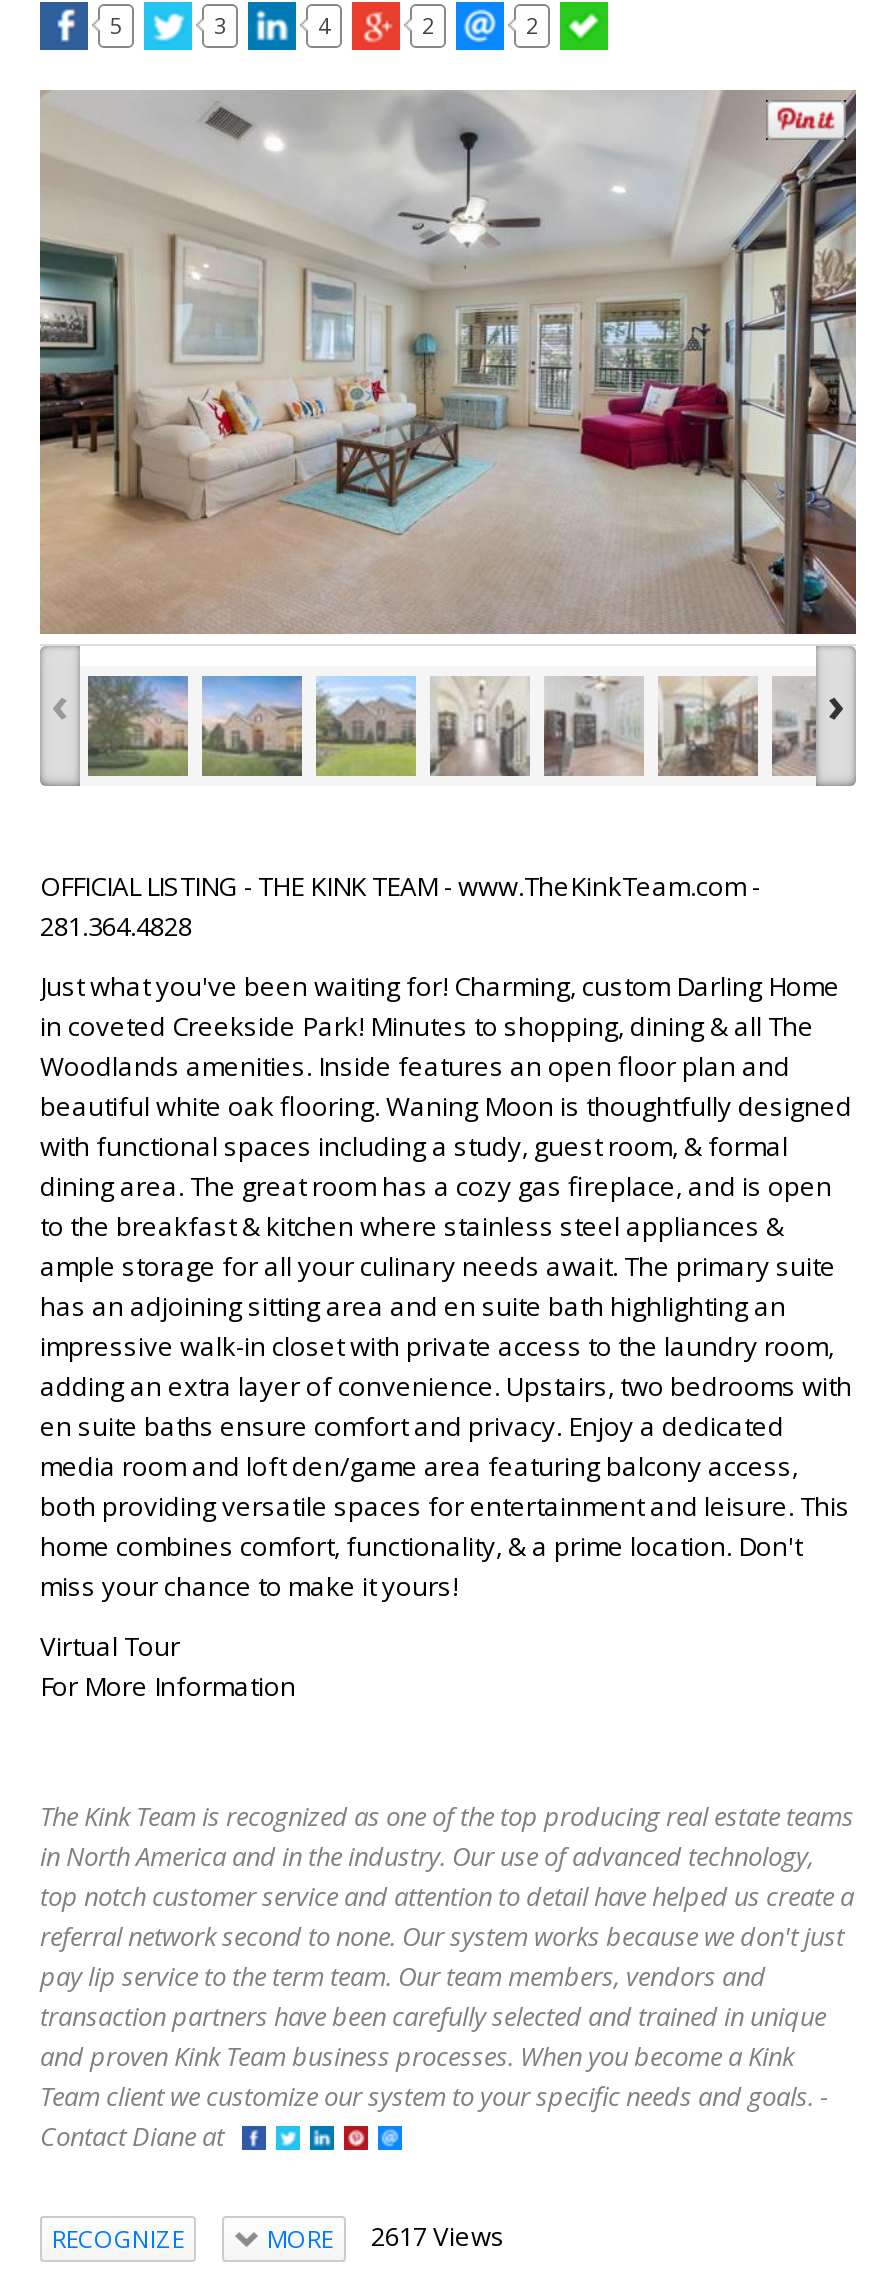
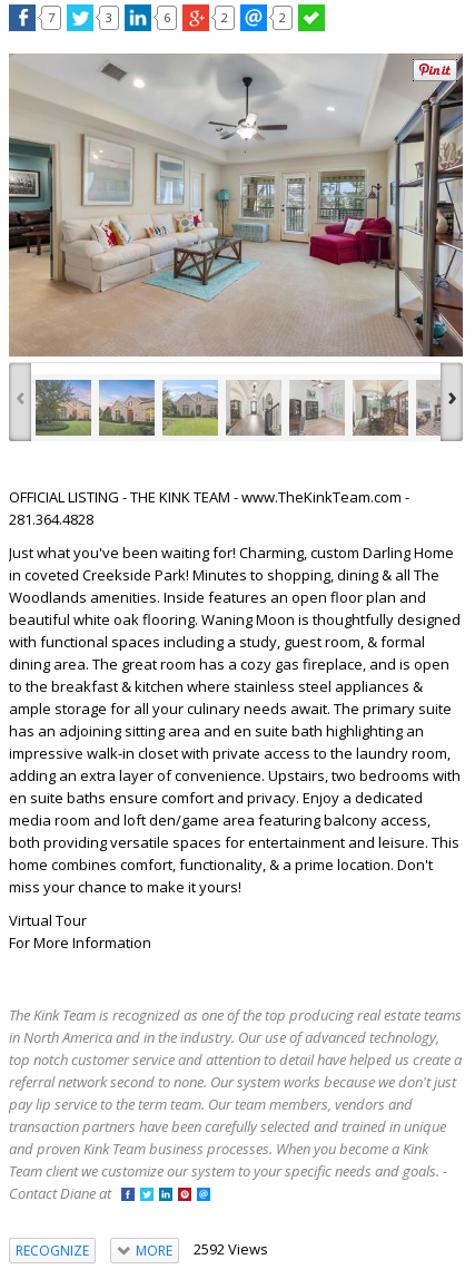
[110,9,122,39] 5 -> [48,8,55,25] 7
[318,9,330,39] 4 -> [164,8,170,25] 6
[267,2218,505,2256] MORE 2617 Views -> [135,1239,268,1260] MORE 2592 Views

